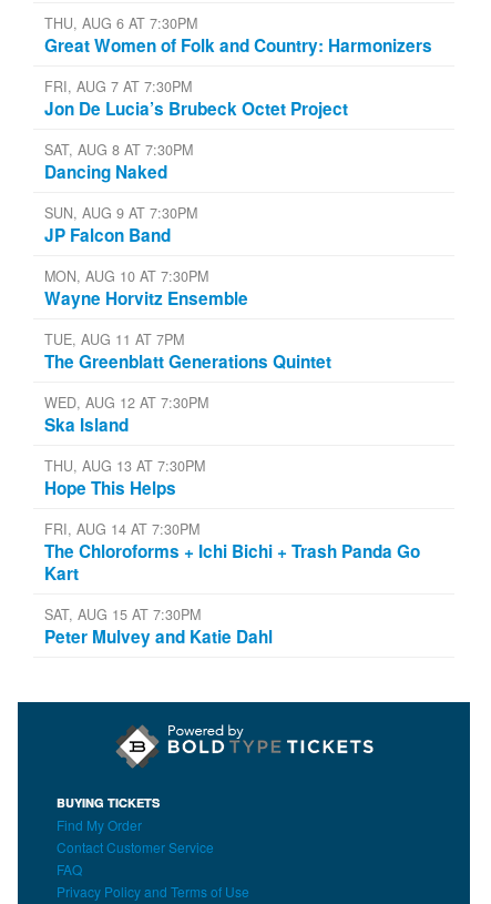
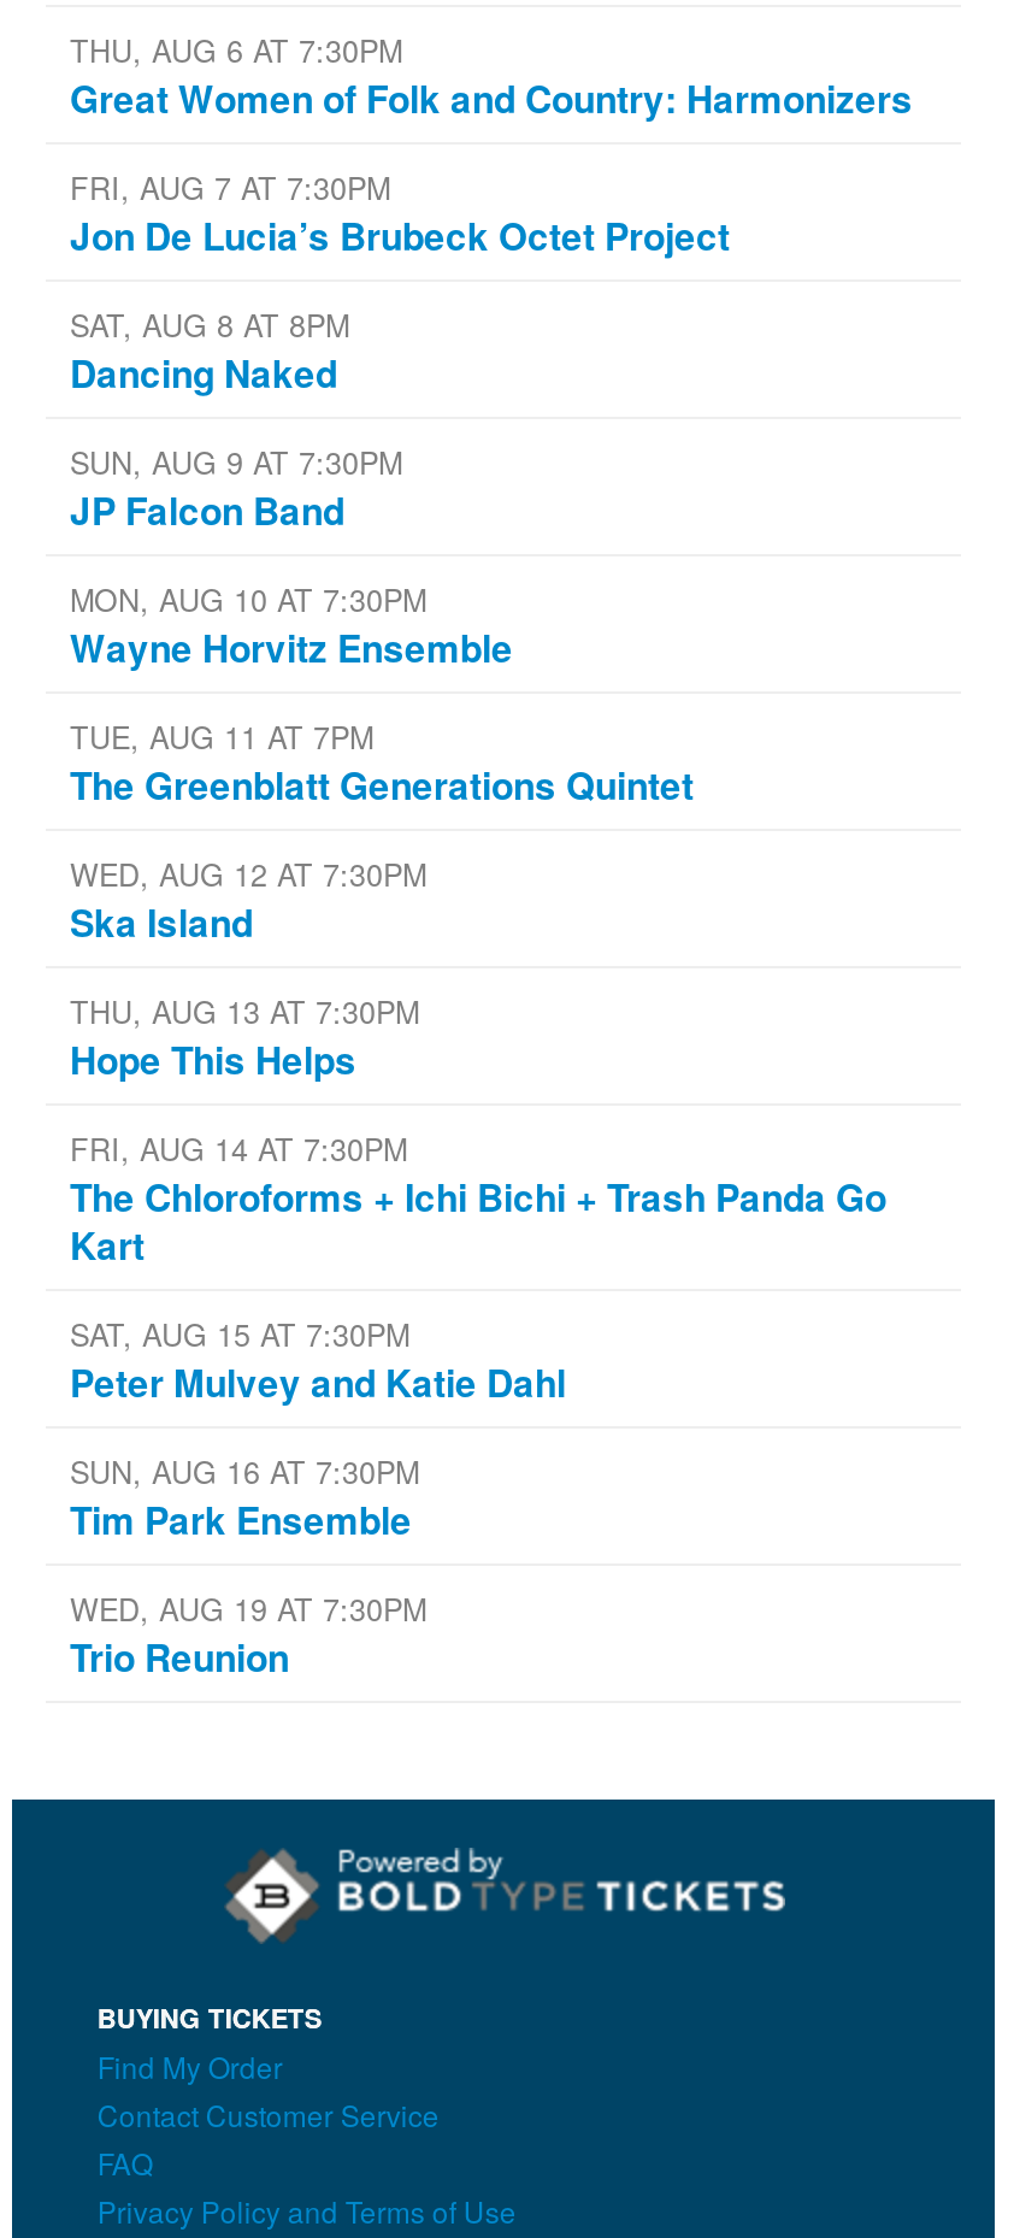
[44,139,193,159] SAT, AUG 8 AT 7:30PM -> [70,303,349,346] SAT, AUG 8 AT 8PM
none -> [70,1449,426,1683] SUN, AUG 16 AT 7:30PM | Tim Park Ensemble | WED, AUG 19 AT 7:30PM | Trio Reunion

